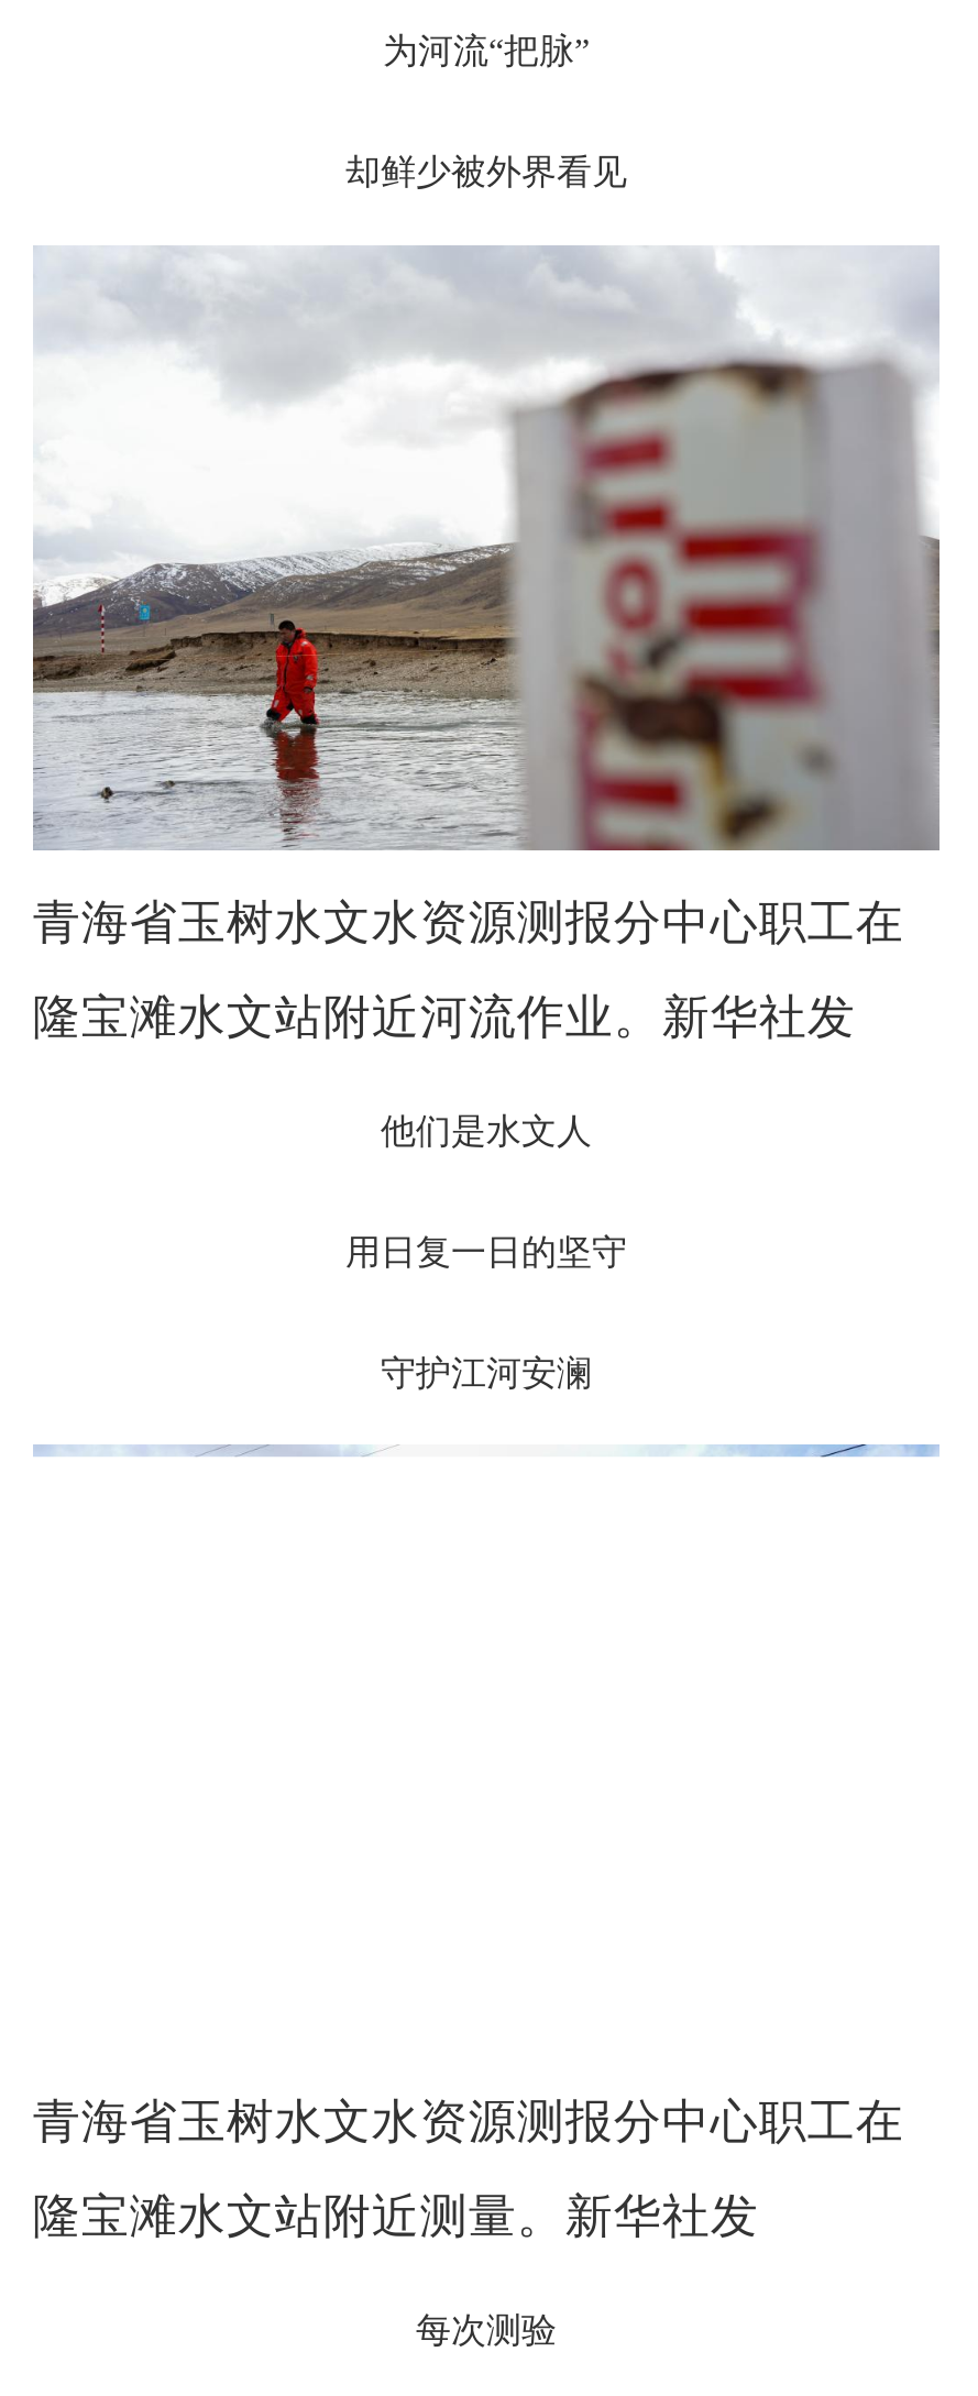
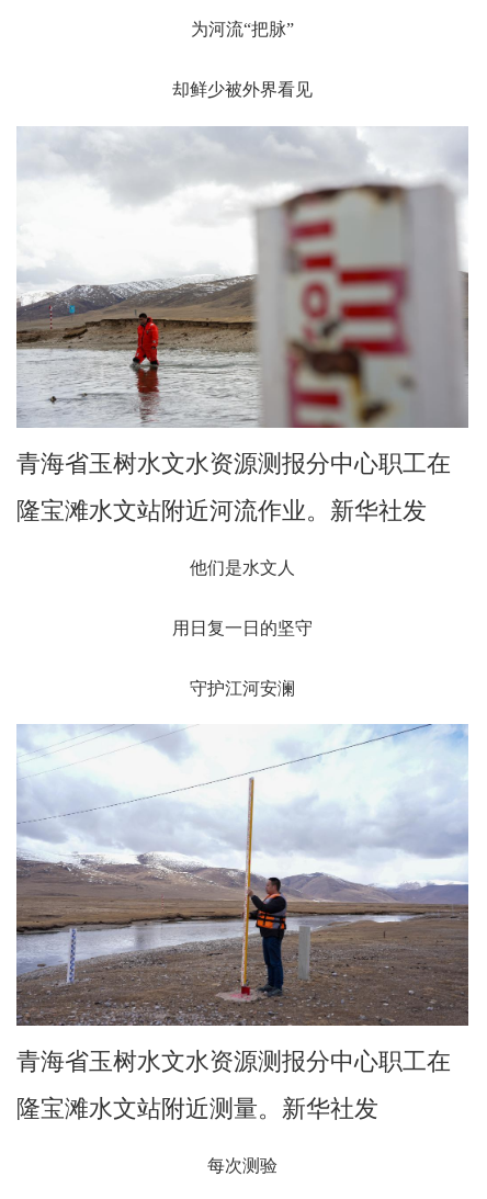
none -> [15,731,469,1027] [image]

